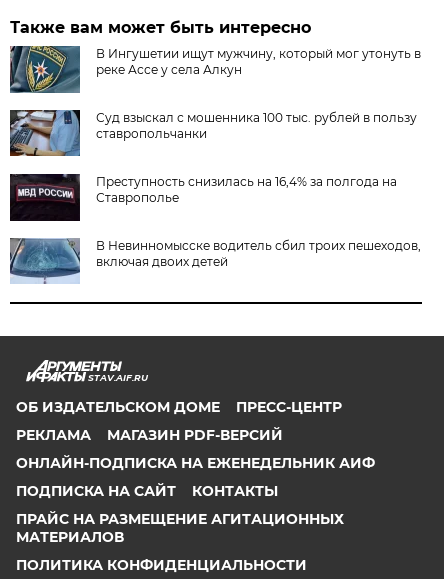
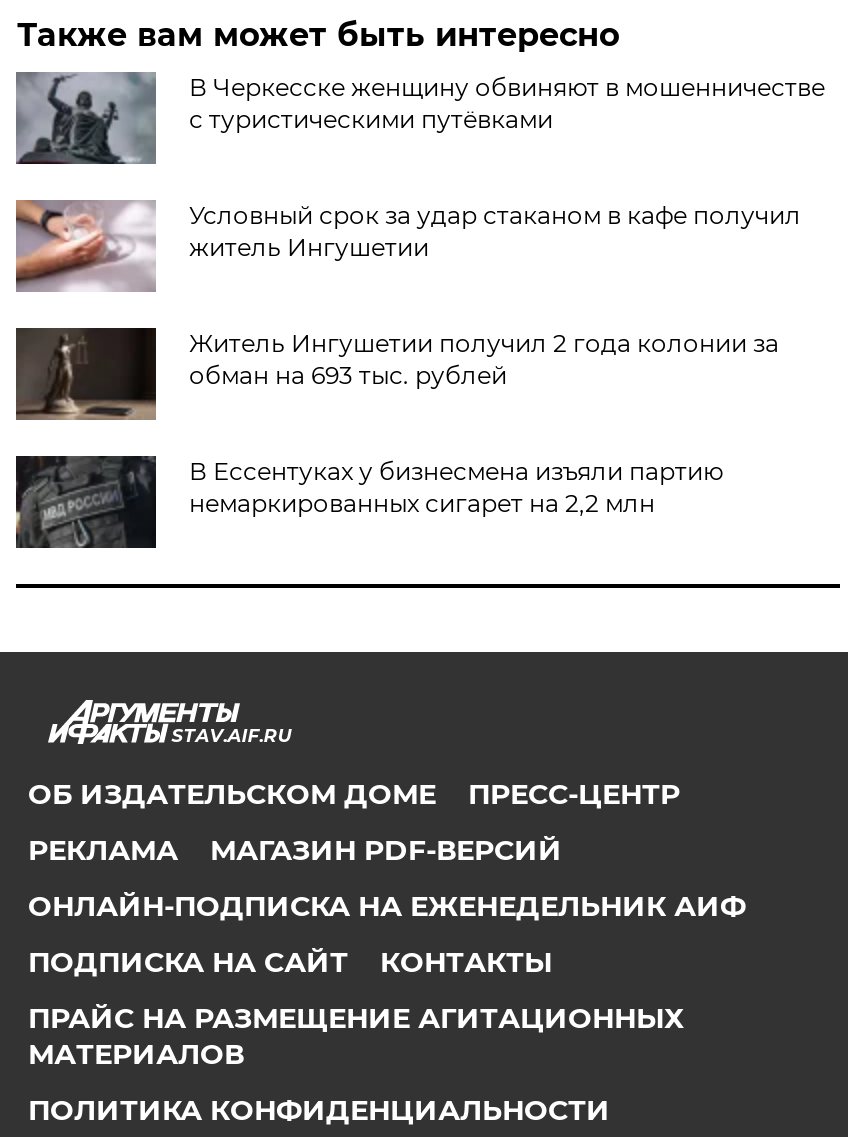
[10,46,421,94] [image] | В Ингушетии ищут мужчину, который мог утонуть в | реке Ассе у села Алкун -> [16,71,825,166] [image] | В Черкесске женщину обвиняют в мошенничестве | с туристическими путёвками
[9,109,417,157] [image] | Суд взыскал с мошенника 100 тыс. рублей в пользу | ставропольчанки -> [14,198,801,292] [image] | Условный срок за удар стаканом в кафе получил | житель Ингушетии
[11,173,397,222] [image] | Преступность снизилась на 16,4% за полгода на | Ставрополье -> [16,326,779,422] [image] | Житель Ингушетии получил 2 года колонии за | обман на 693 тыс. рублей
[9,237,421,284] [image] | В Невинномысске водитель сбил троих пешеходов, | включая двоих детей -> [14,454,723,550] [image] | В Ессентуках у бизнесмена изъяли партию | немаркированных сигарет на 2,2 млн

